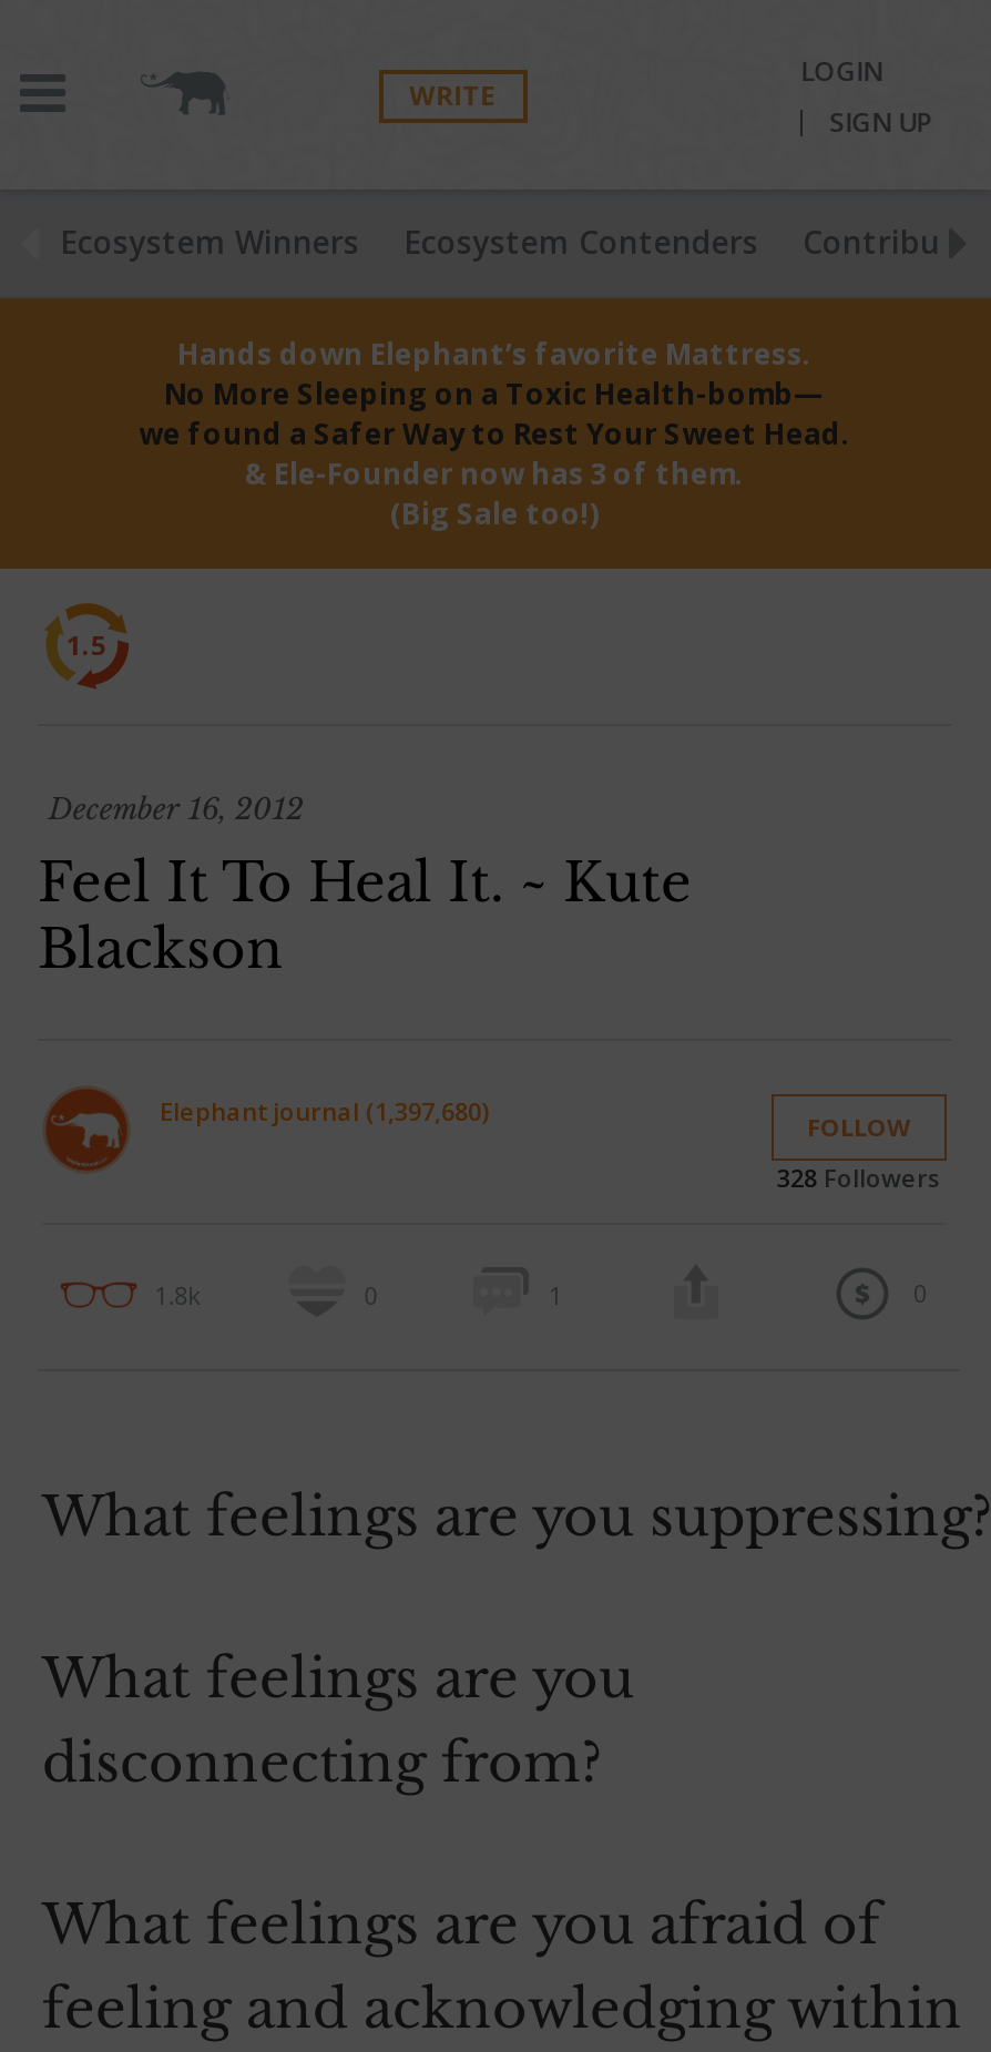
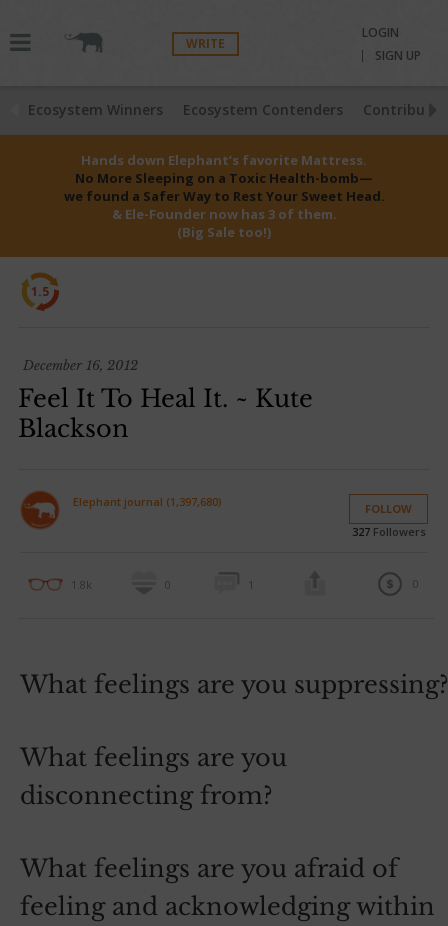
[777,1161,941,1194] 328Followers -> [351,524,425,539] 327Followers

